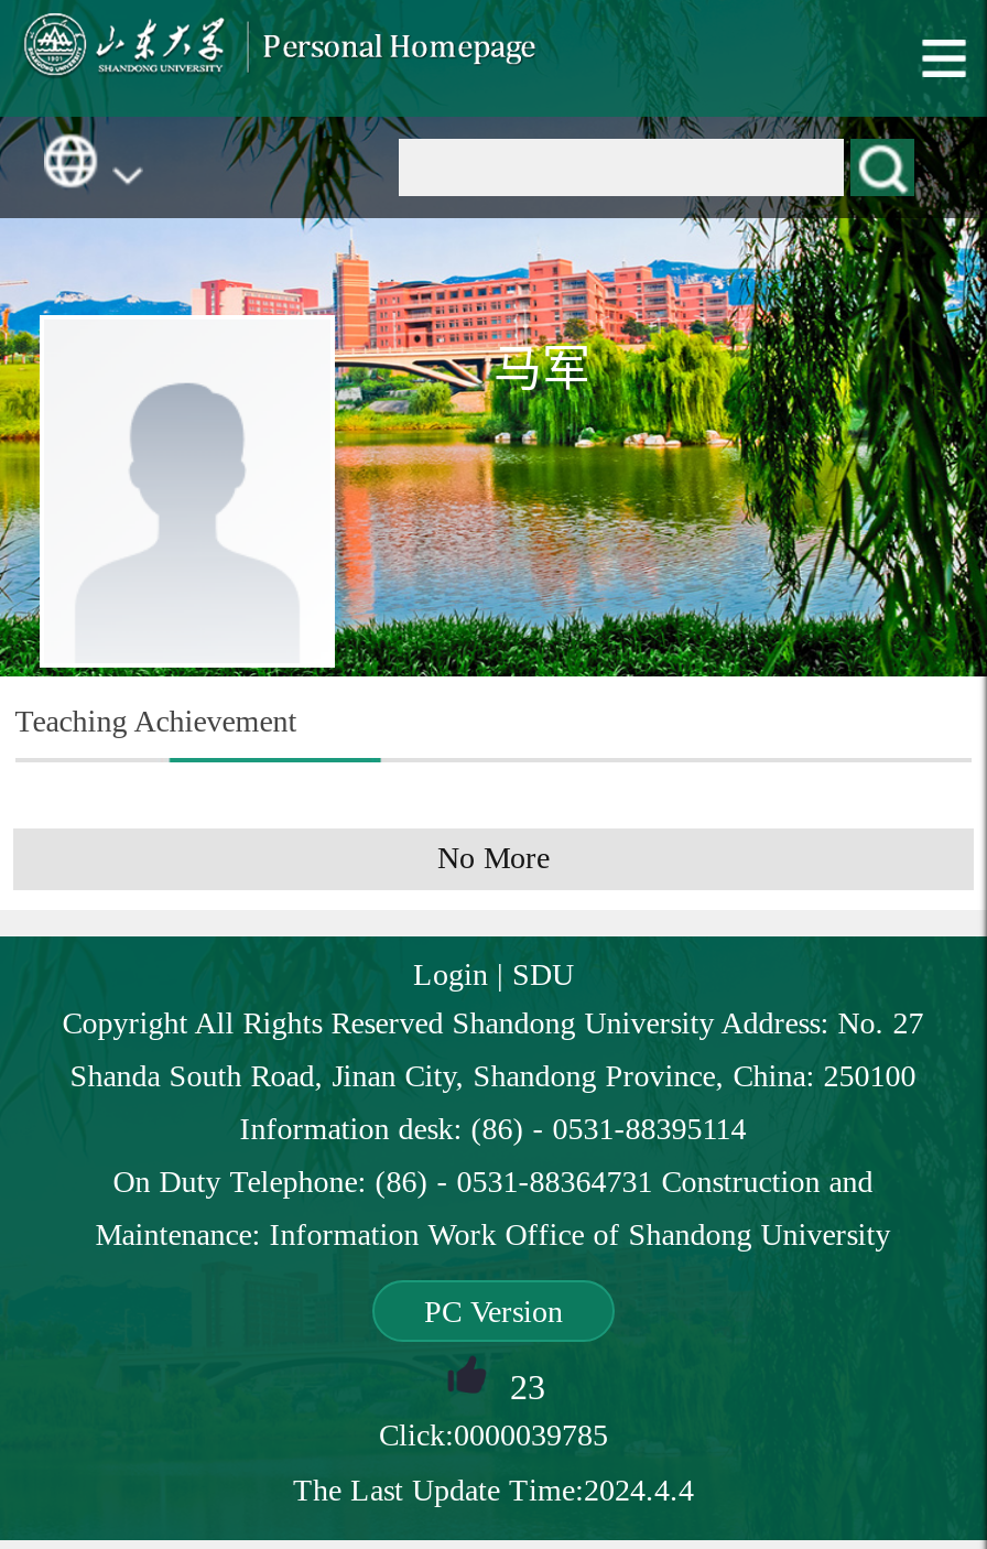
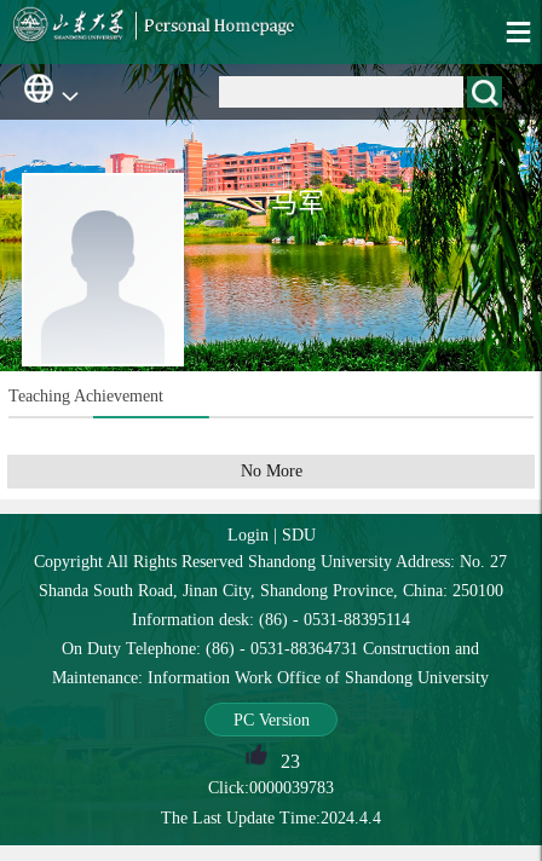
[379,1420,608,1453] Click:0000039785 -> [208,779,334,797] Click:0000039783

